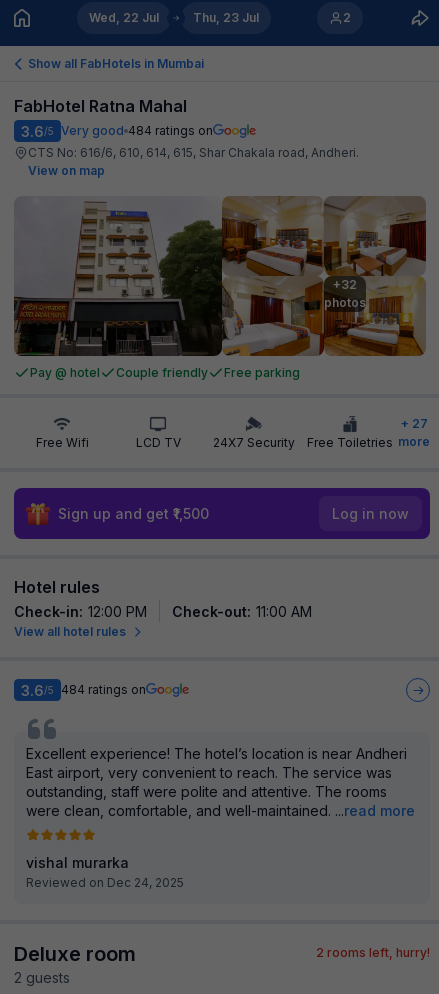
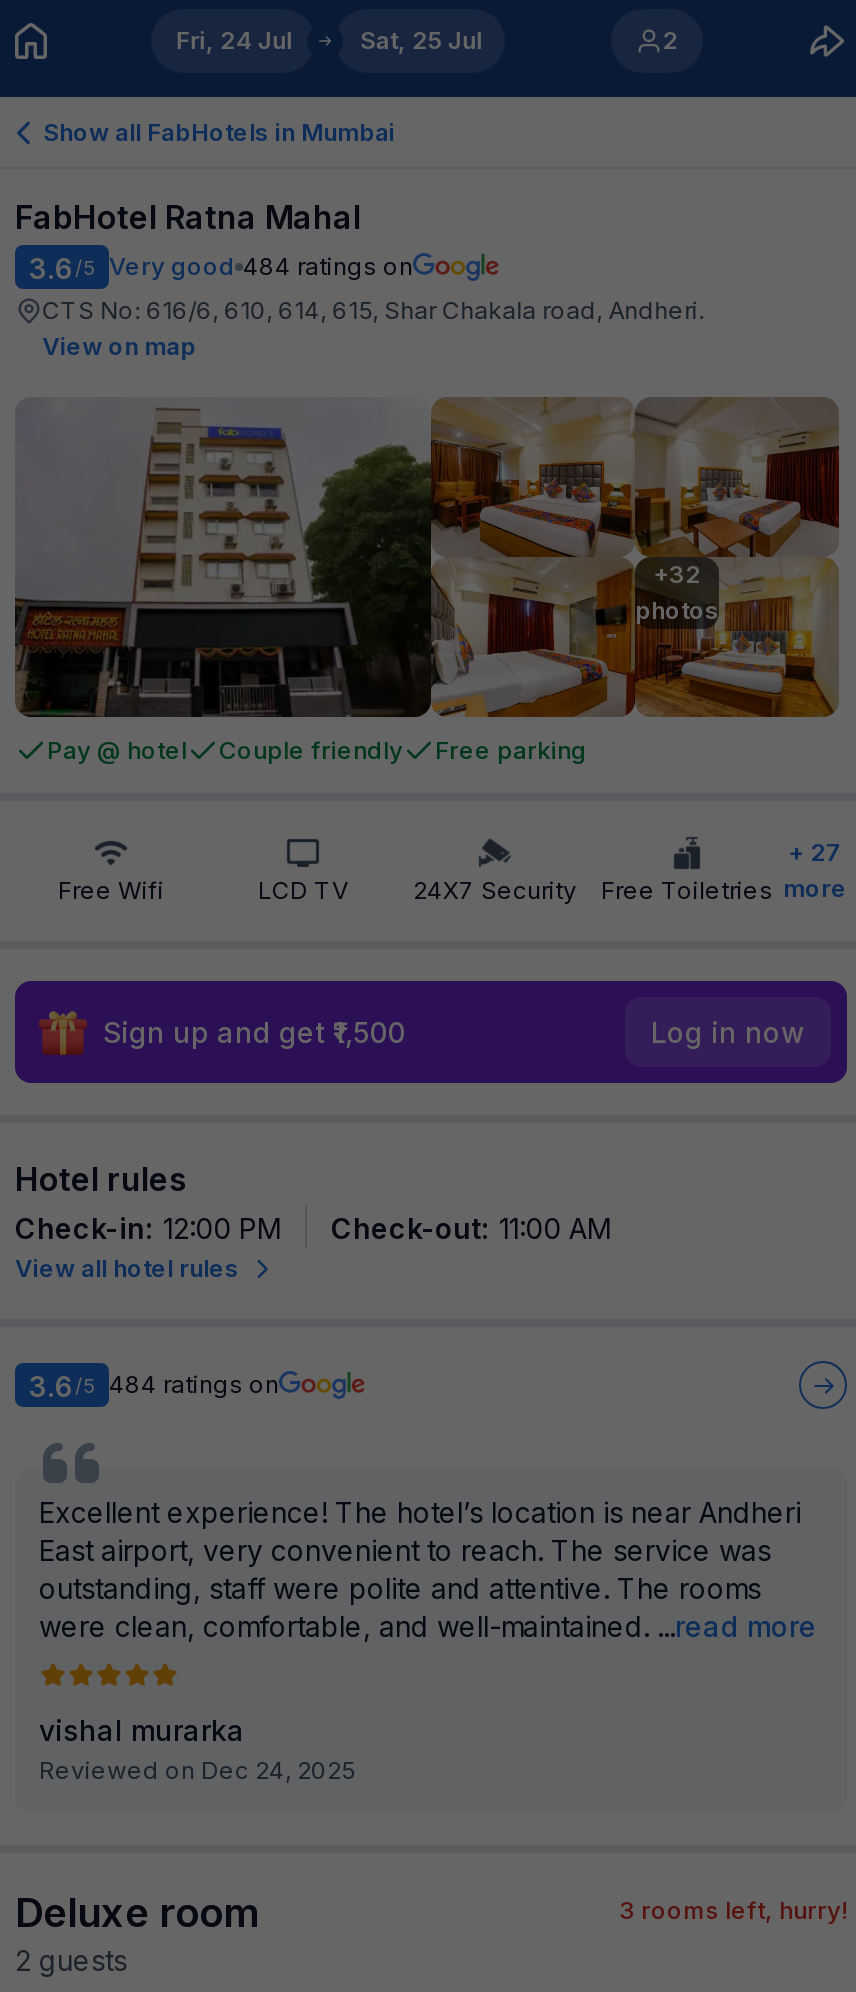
[89,10,159,25] Wed, 22 Jul -> [176,25,292,55] Fri, 24 Jul
[193,10,259,25] Thu, 23 Jul -> [360,25,482,55] Sat, 25 Jul
[316,945,430,960] 2 rooms left, hurry! -> [619,1895,847,1925] 3 rooms left, hurry!

